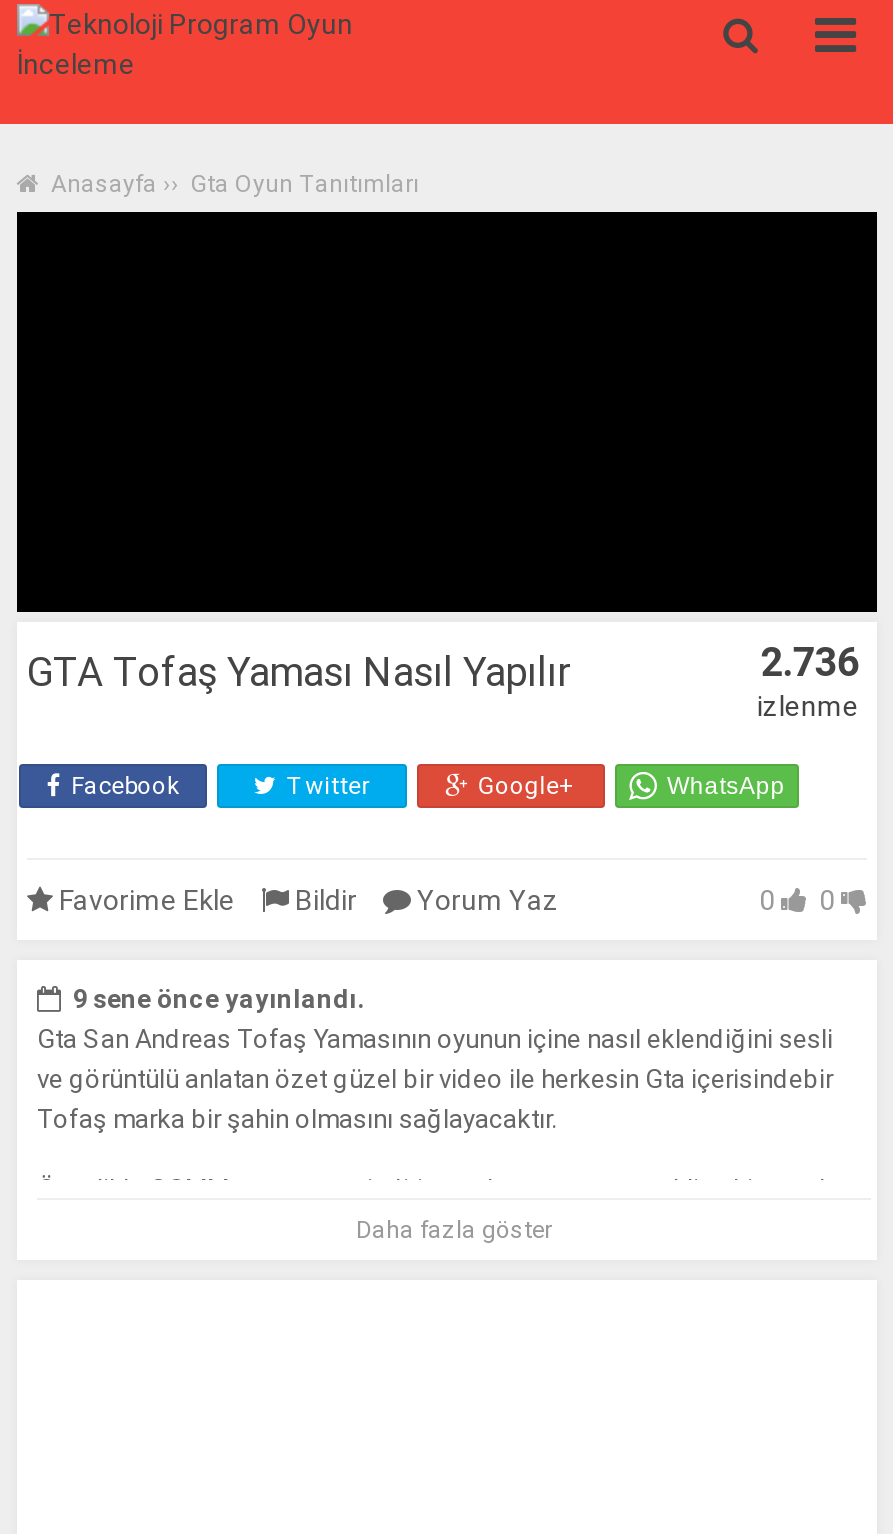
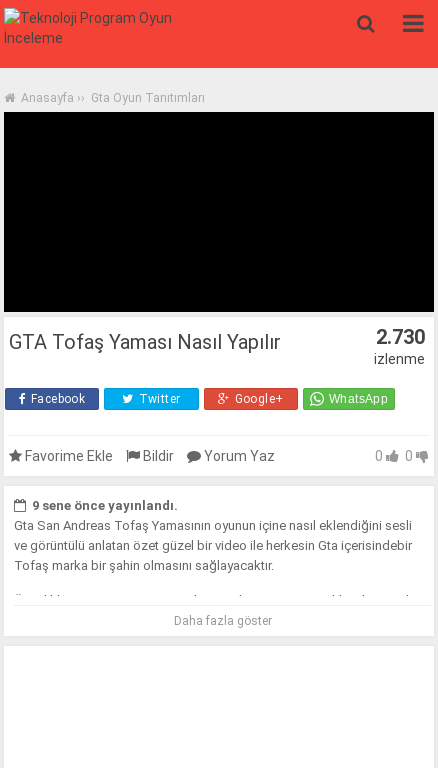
[761,639,859,687] 2.736 -> [376,325,425,349] 2.730

